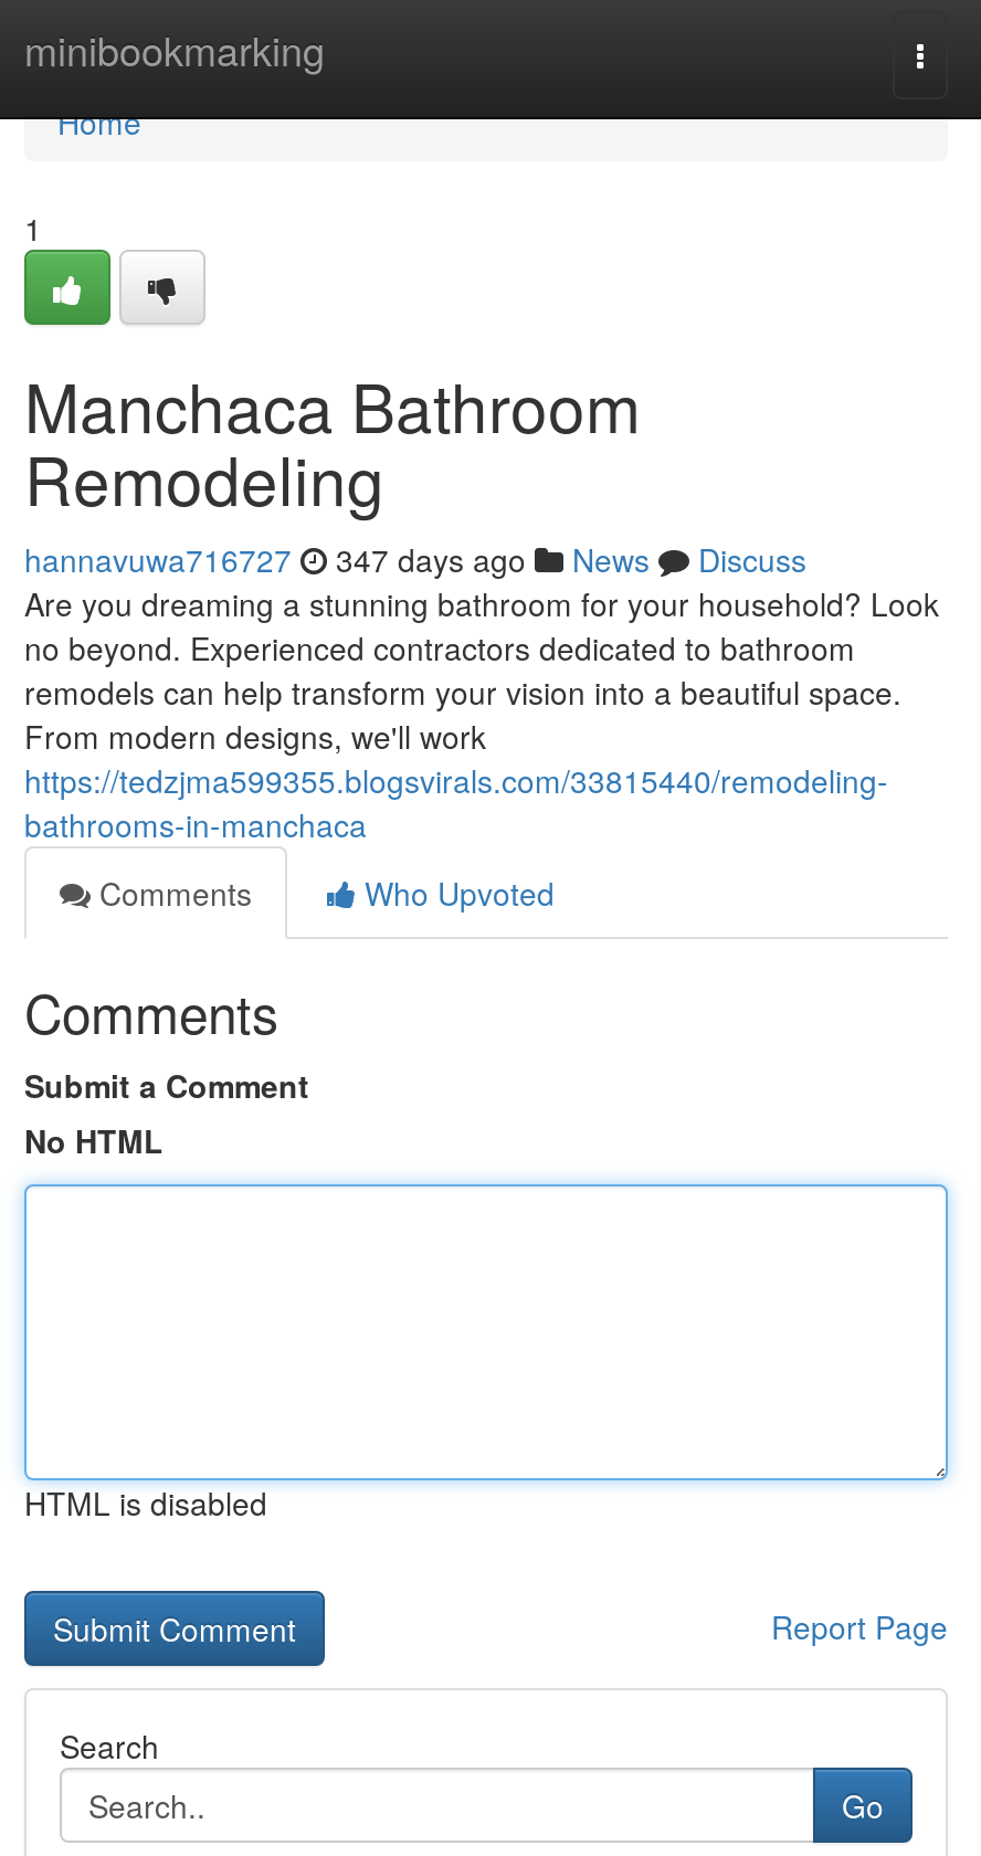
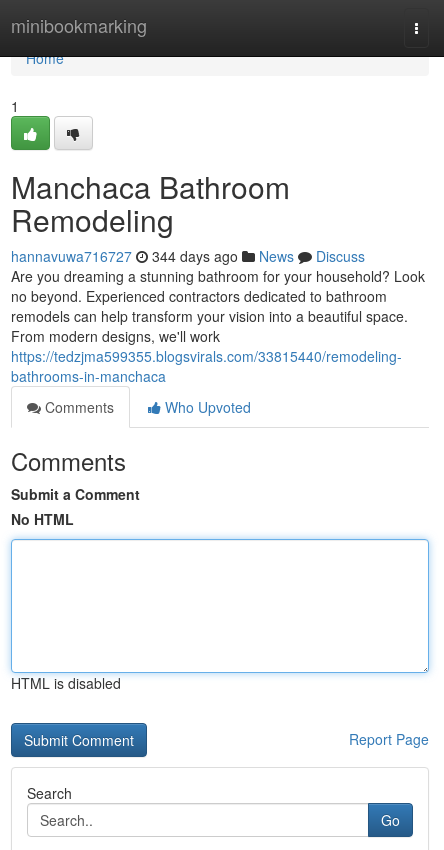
[24,537,806,581] hannavuwa716727 347 days ago News Discuss -> [11,246,365,266] hannavuwa716727 344 days ago News Discuss

